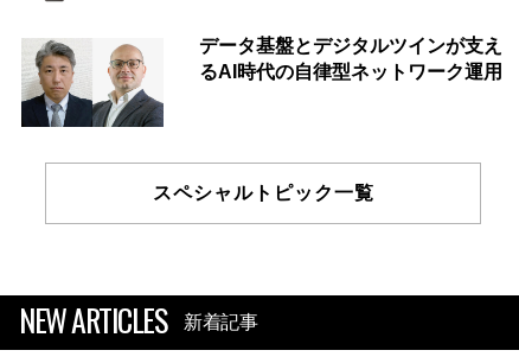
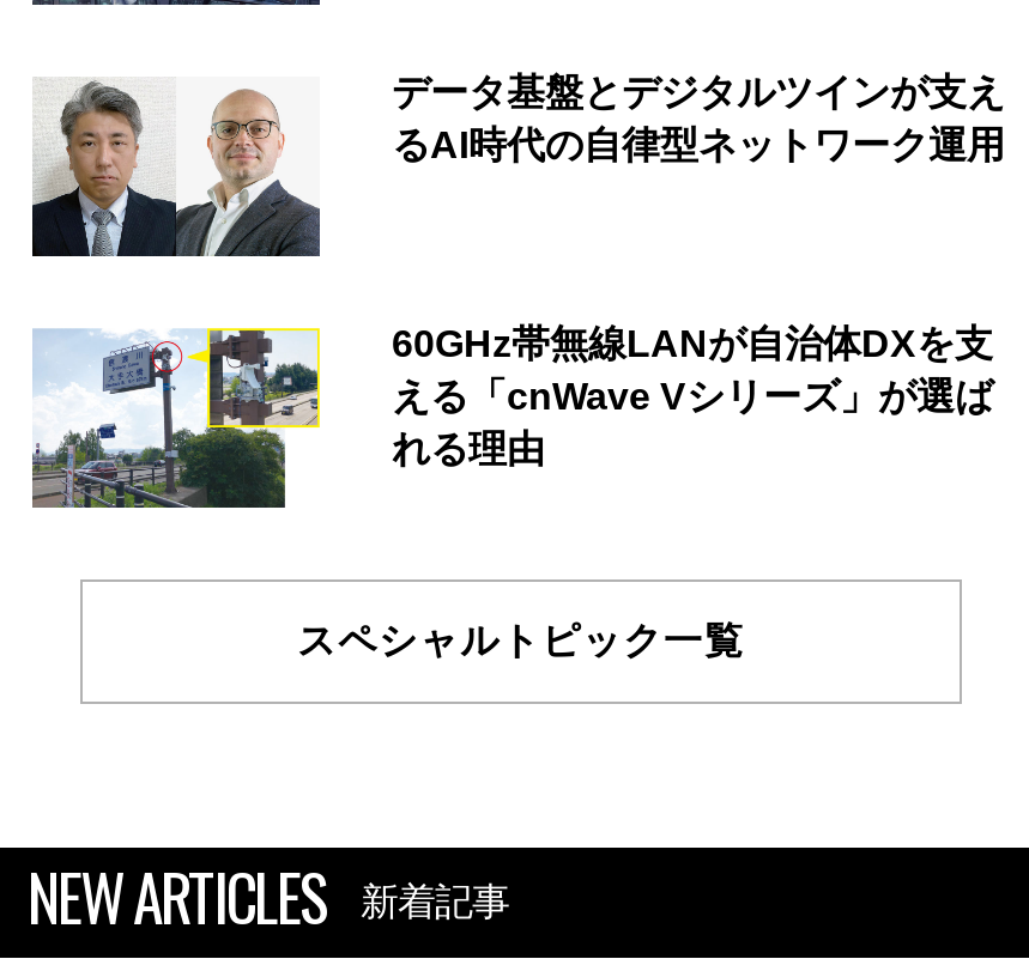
none -> [32,324,993,510] [image] | 60GHz帯無線LANが自治体DXを支 | える「cnWave Vシリーズ」が選ば | れる理由

